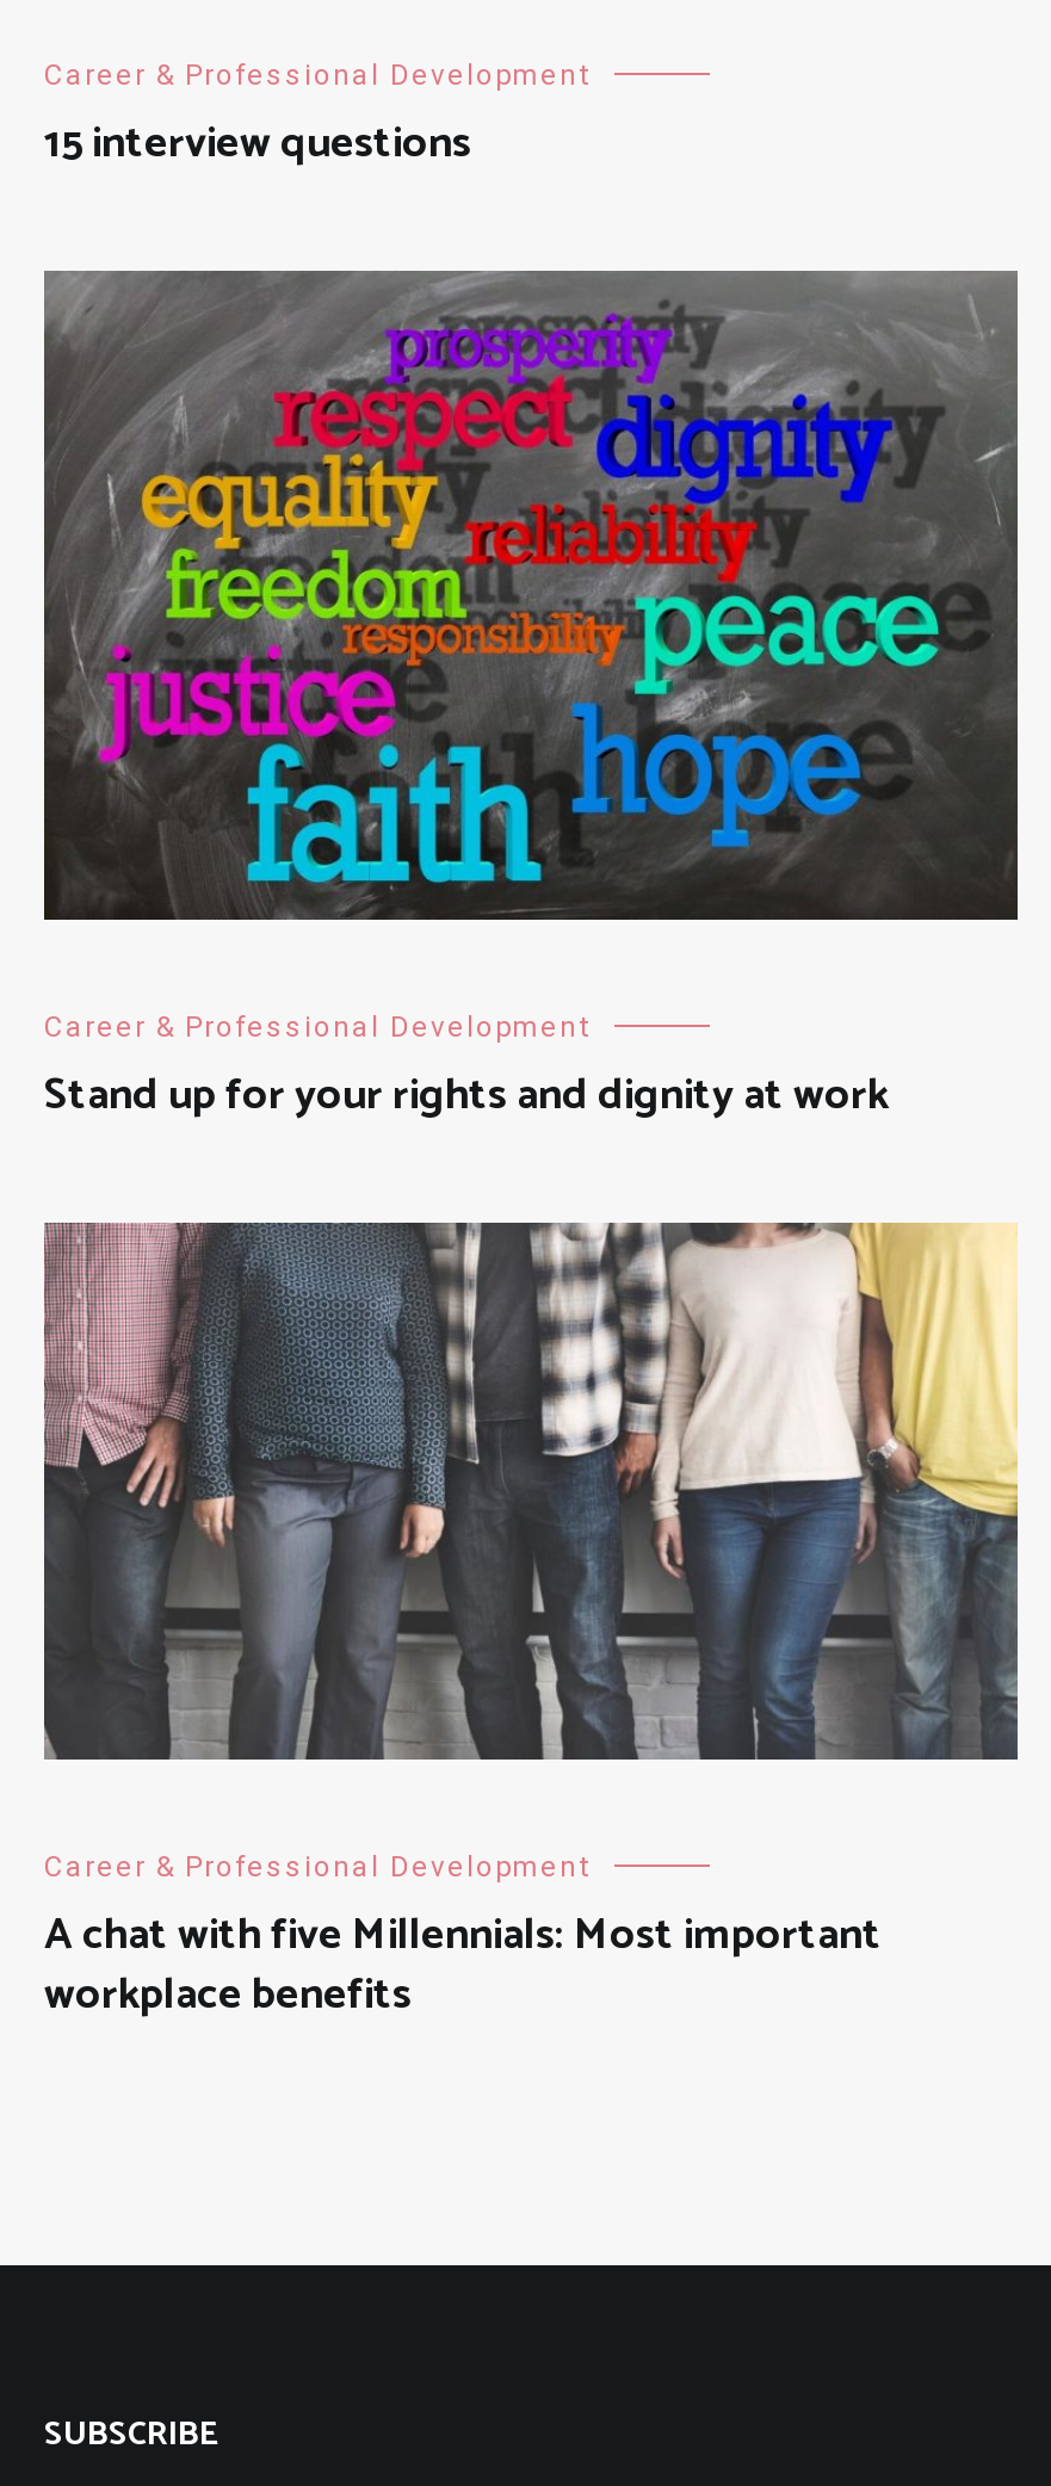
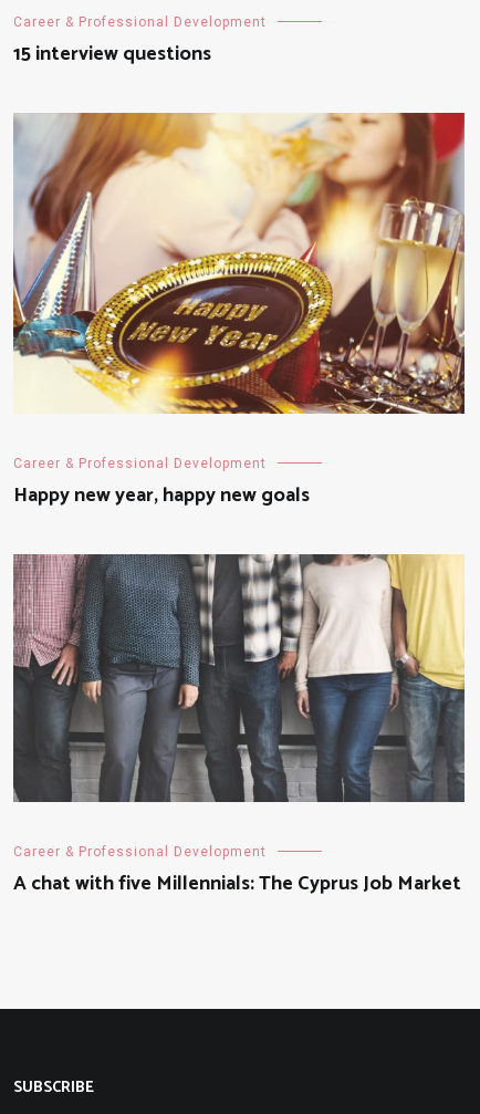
[42,270,1020,923] [image] -> [12,112,466,415] [image]
[44,1060,889,1132] Stand up for your rights and dignity at work -> [13,478,310,512] Happy new year, happy new goals
[44,1900,882,2031] A chat with five Millennials: Most important | workplace benefits -> [13,867,461,900] A chat with five Millennials: The Cyprus Job Market

